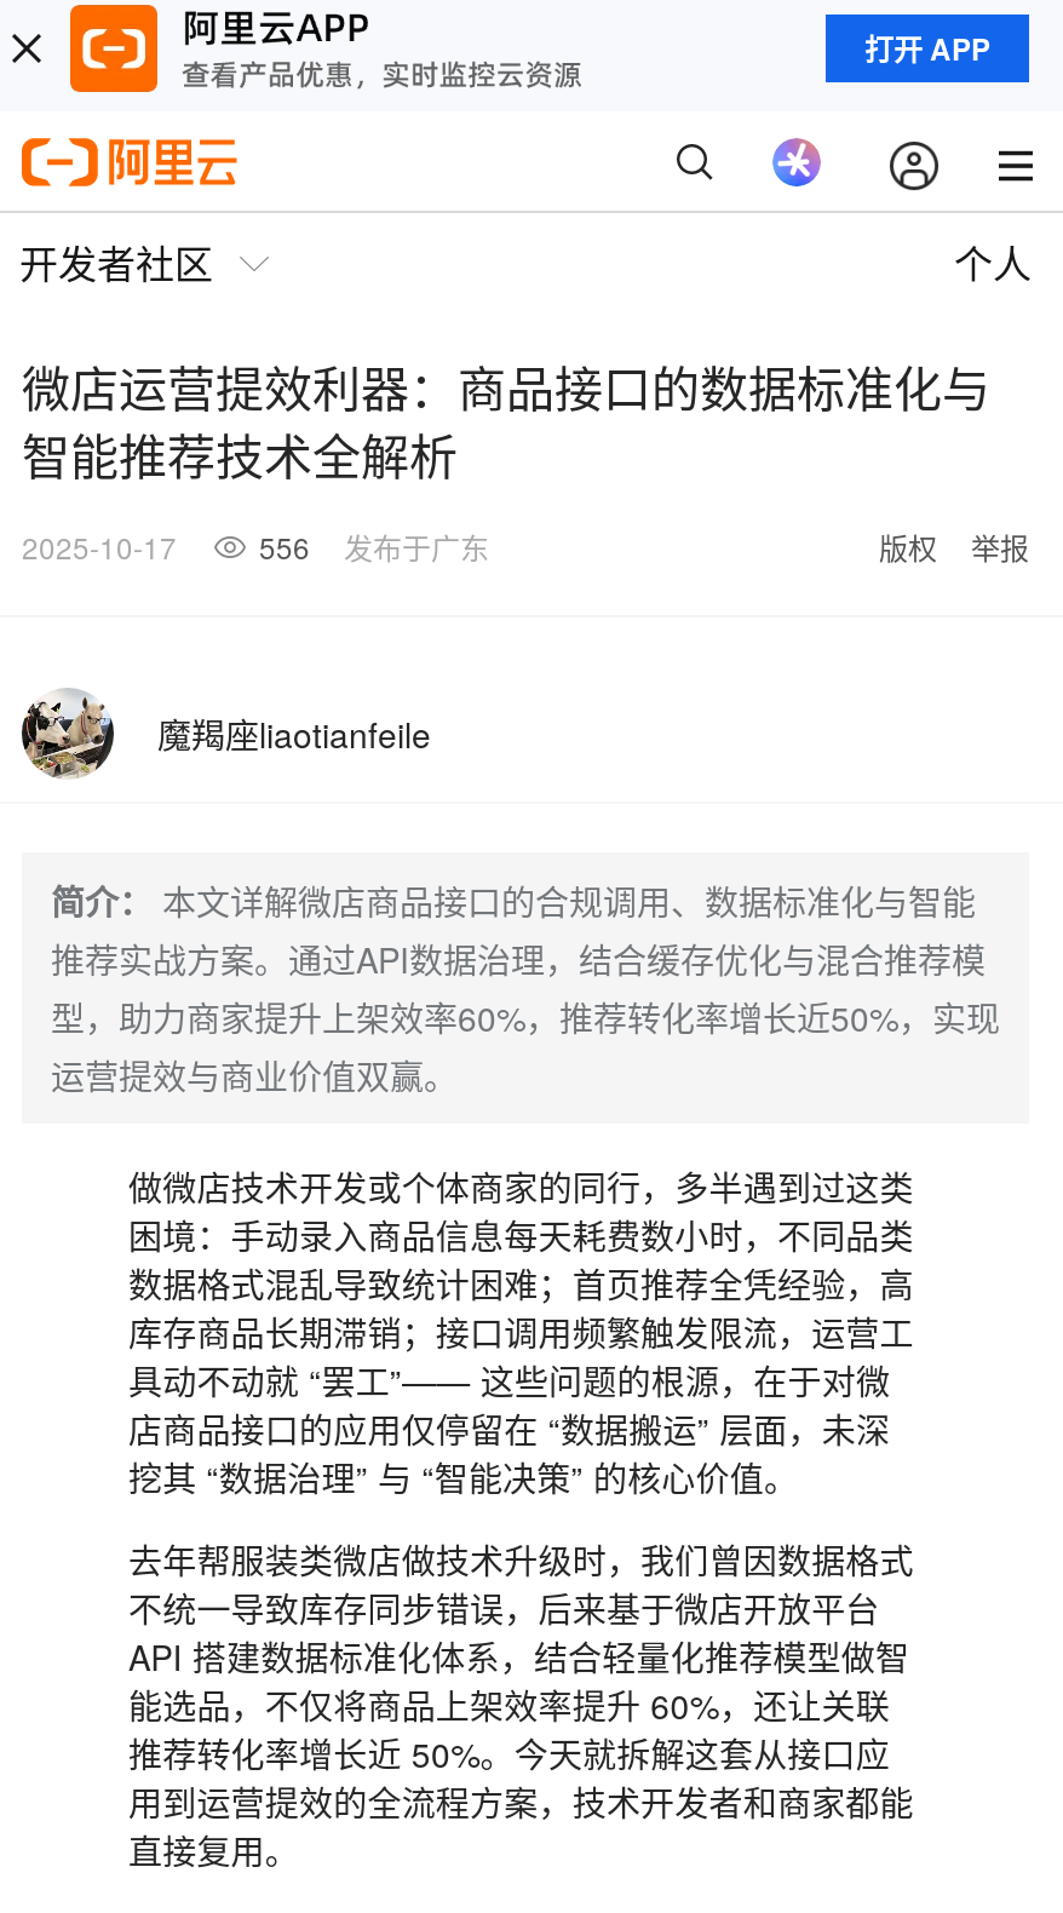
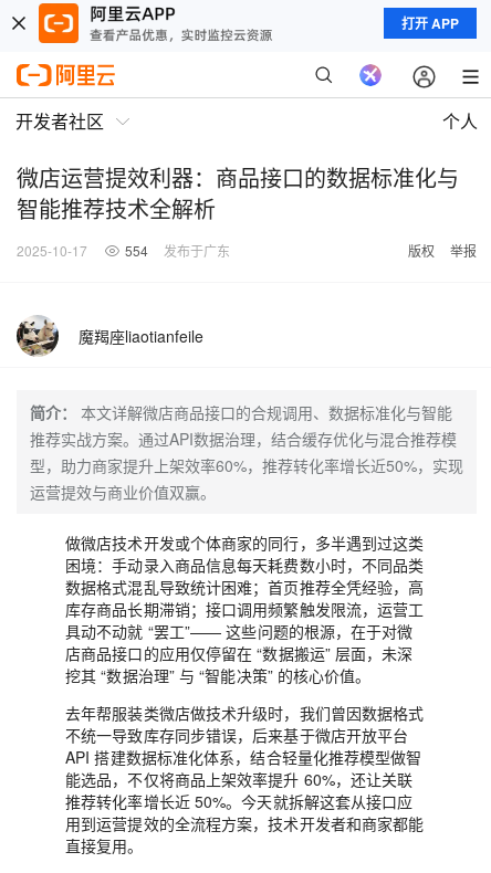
[22,525,489,567] 2025-10-17 556 发布于广东 -> [17,241,230,260] 2025-10-17 554 发布于广东

